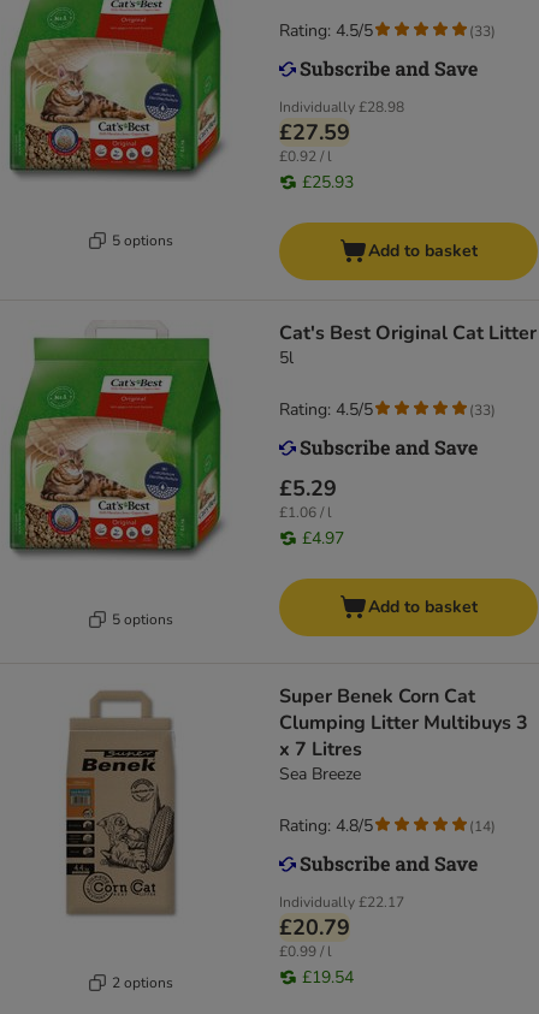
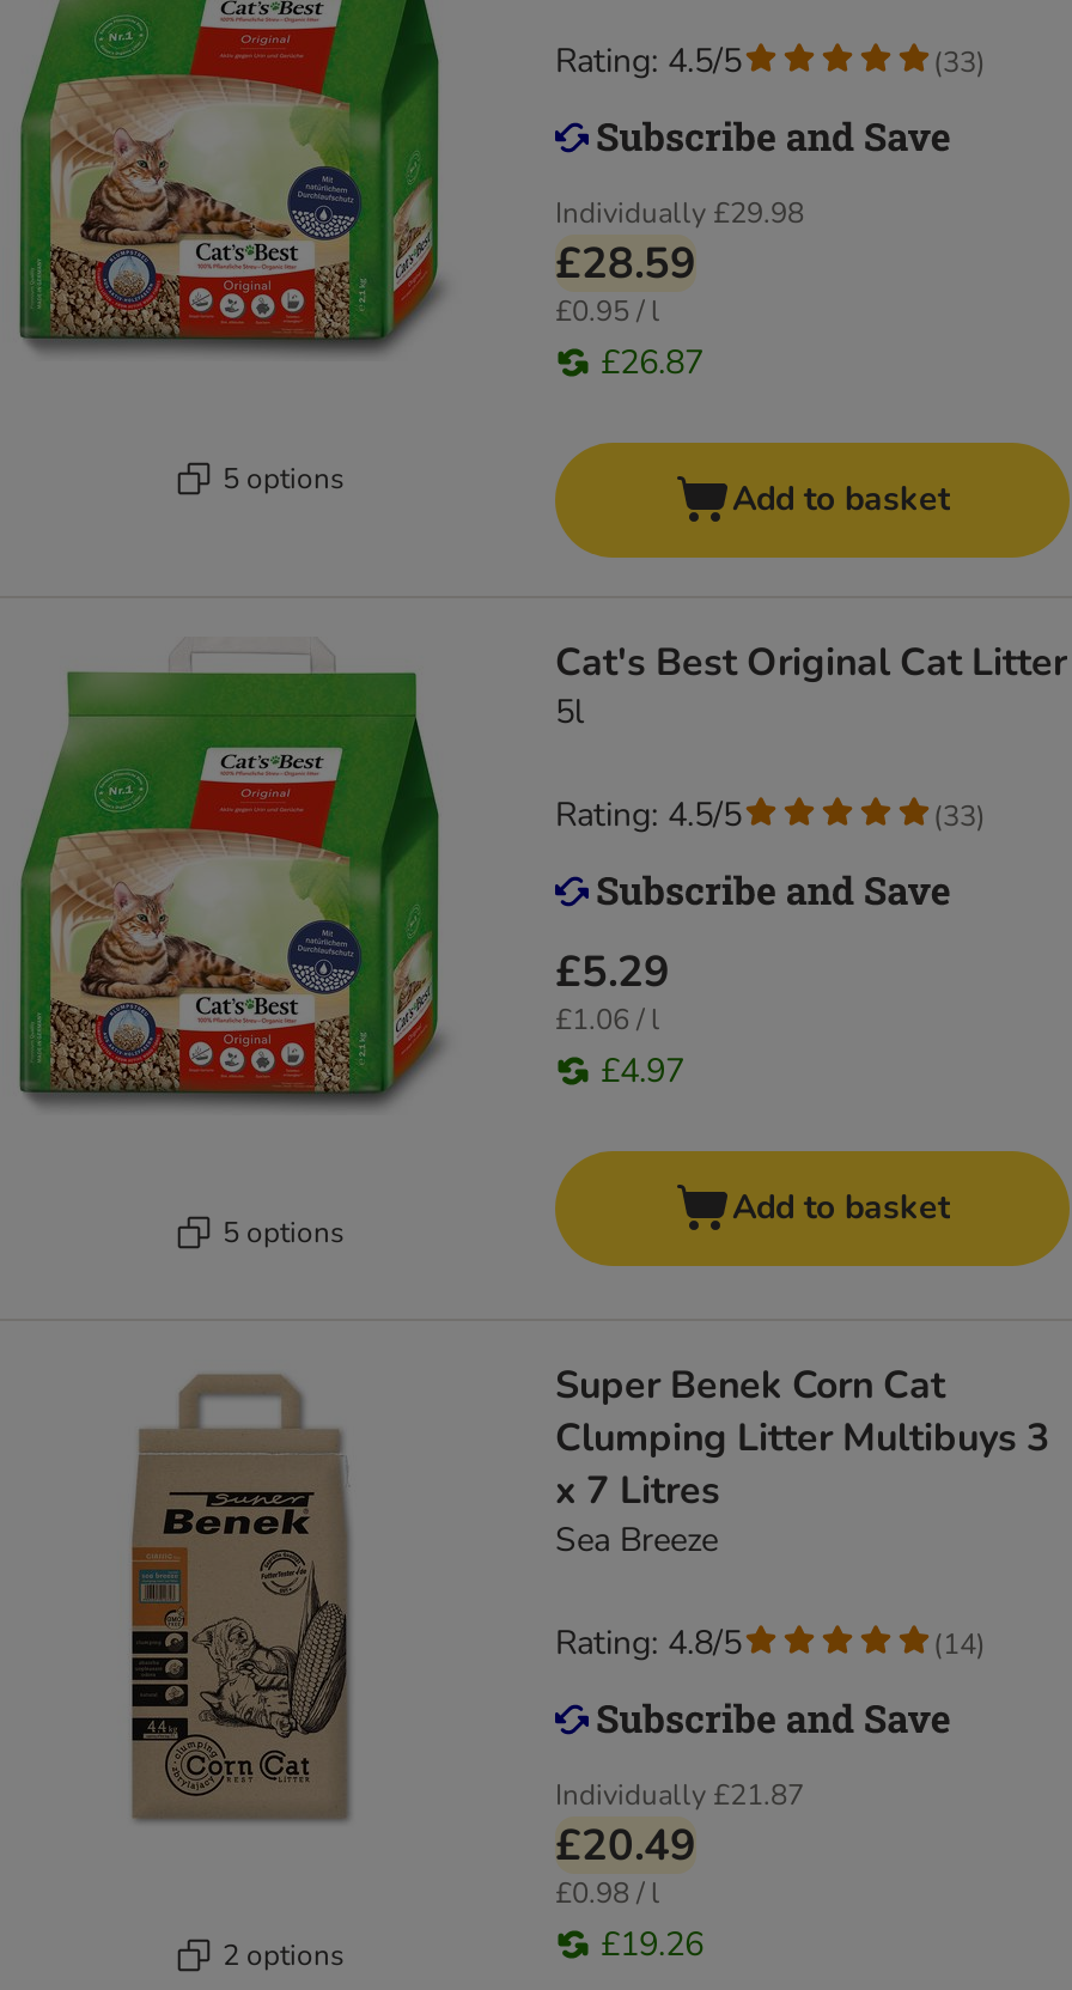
[279,98,404,117] Individually £28.98 -> [555,194,804,232] Individually £29.98
[279,118,350,147] £27.59 -> [555,235,696,292] £28.59
[279,147,332,166] £0.92 / l -> [555,292,660,331] £0.95 / l
[302,171,354,194] £25.93 -> [601,340,703,386] £26.87
[279,893,404,912] Individually £22.17 -> [555,1776,804,1814] Individually £21.87
[279,913,350,942] £20.79 -> [555,1817,696,1874] £20.49
[279,942,332,961] £0.99 / l -> [555,1874,660,1912] £0.98 / l
[302,966,354,989] £19.54 -> [601,1922,703,1968] £19.26

